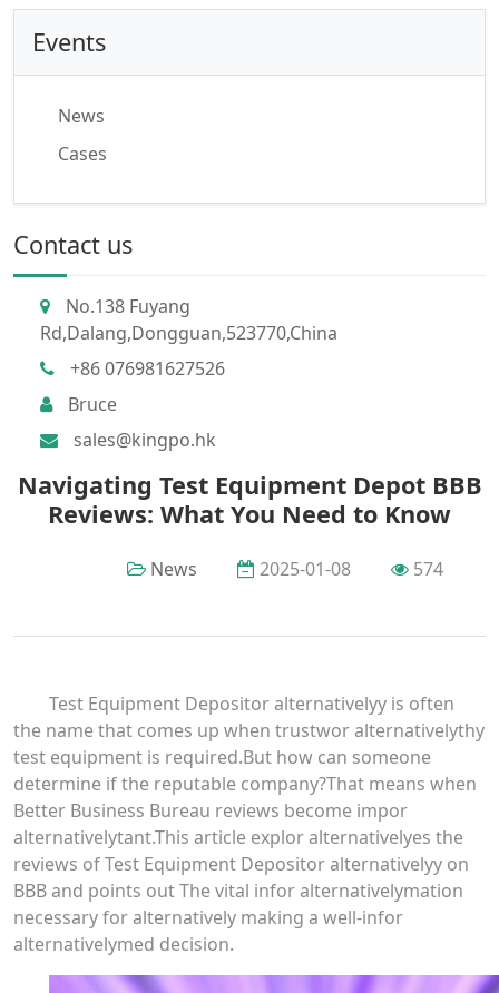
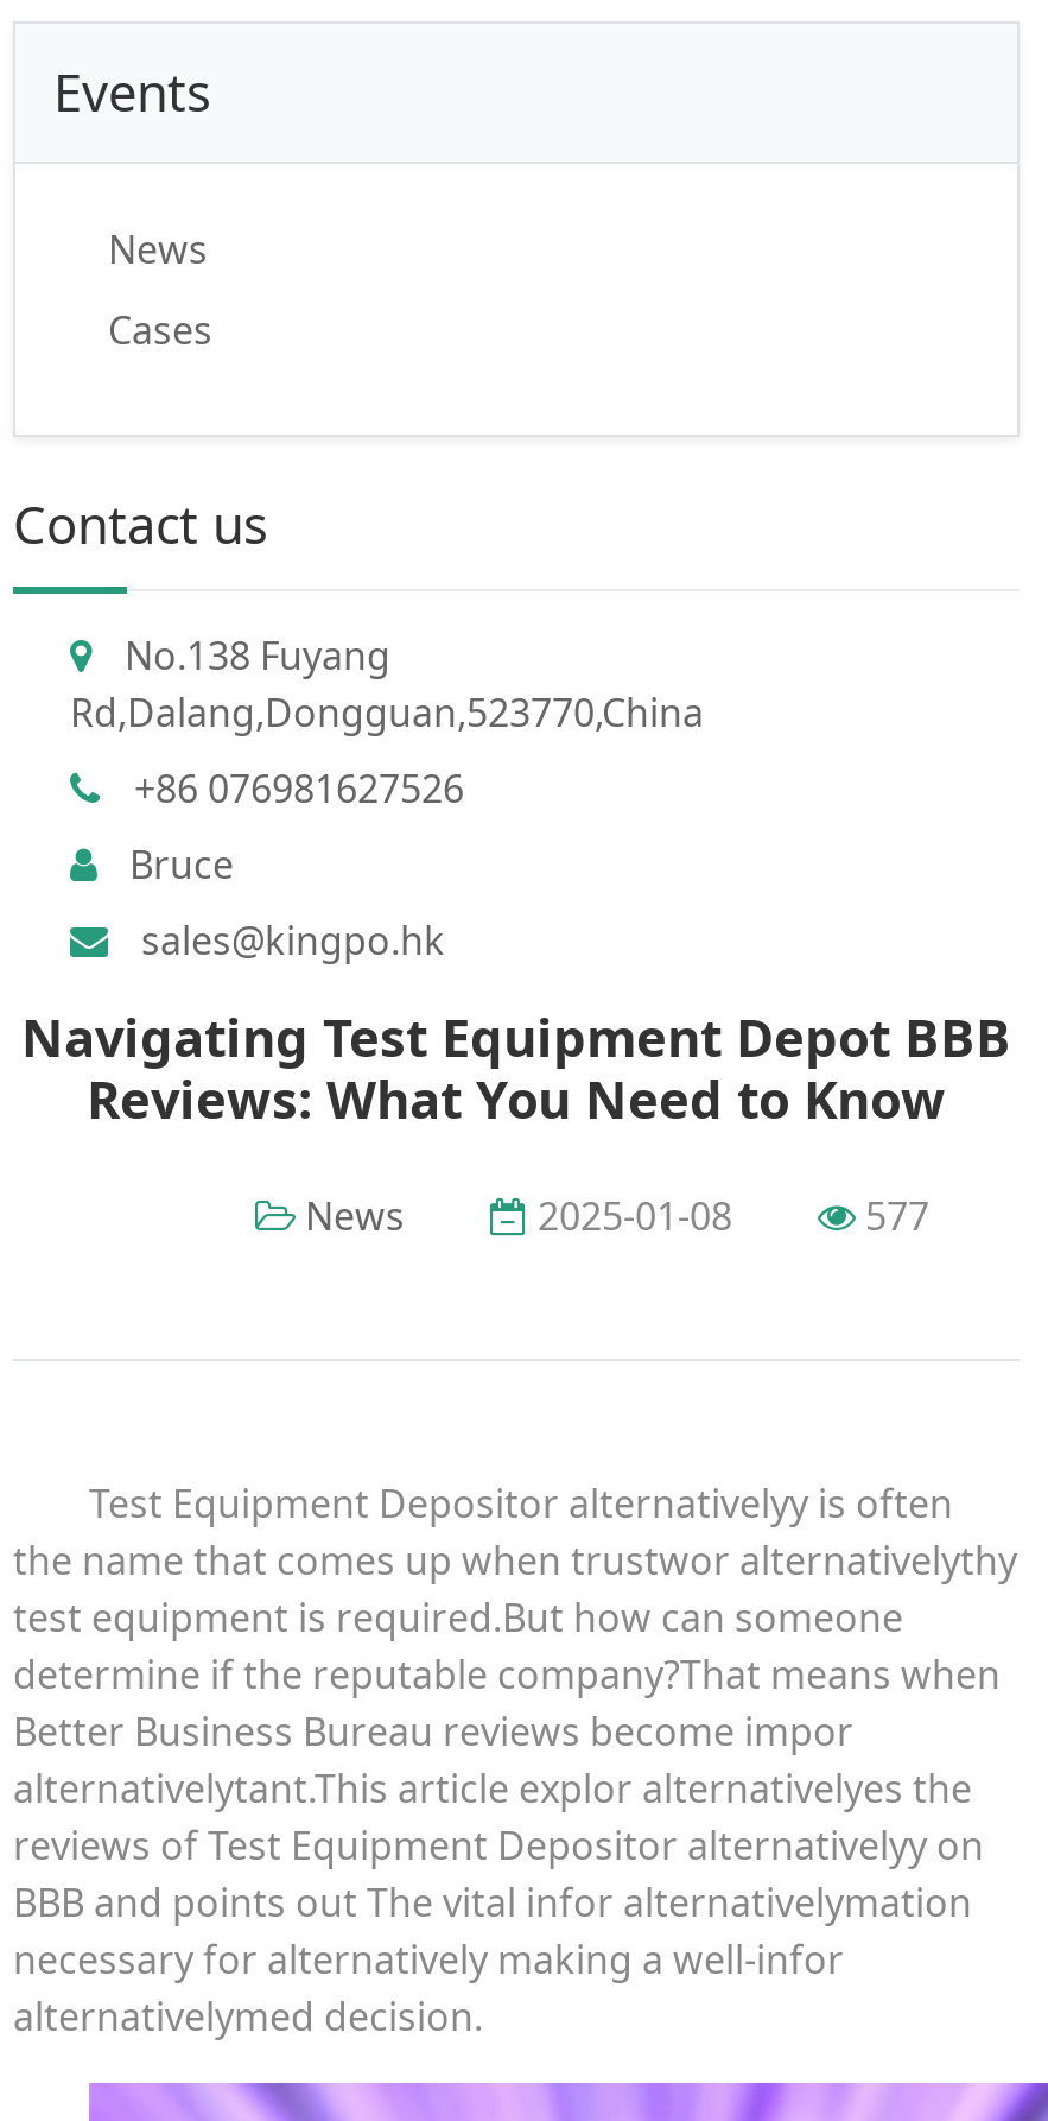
[409,557,443,581] 574 -> [856,1190,929,1242] 577

